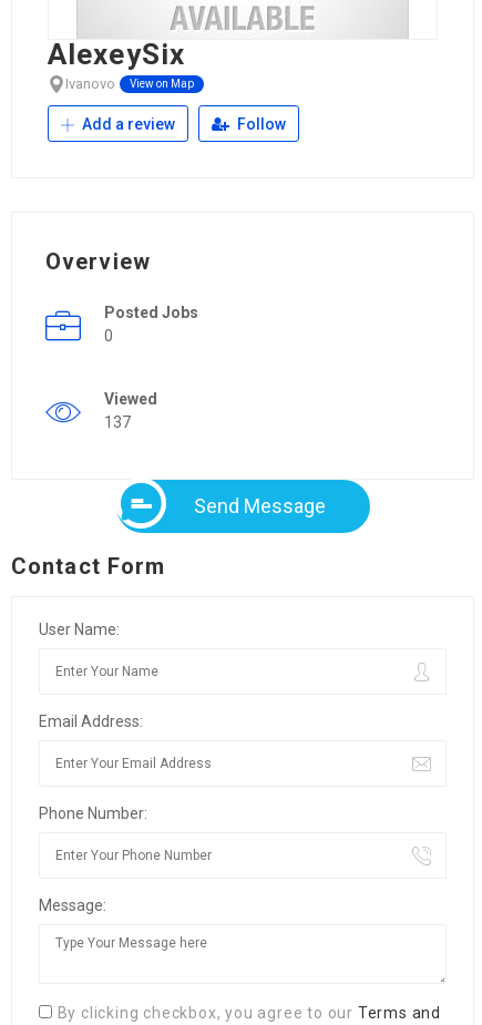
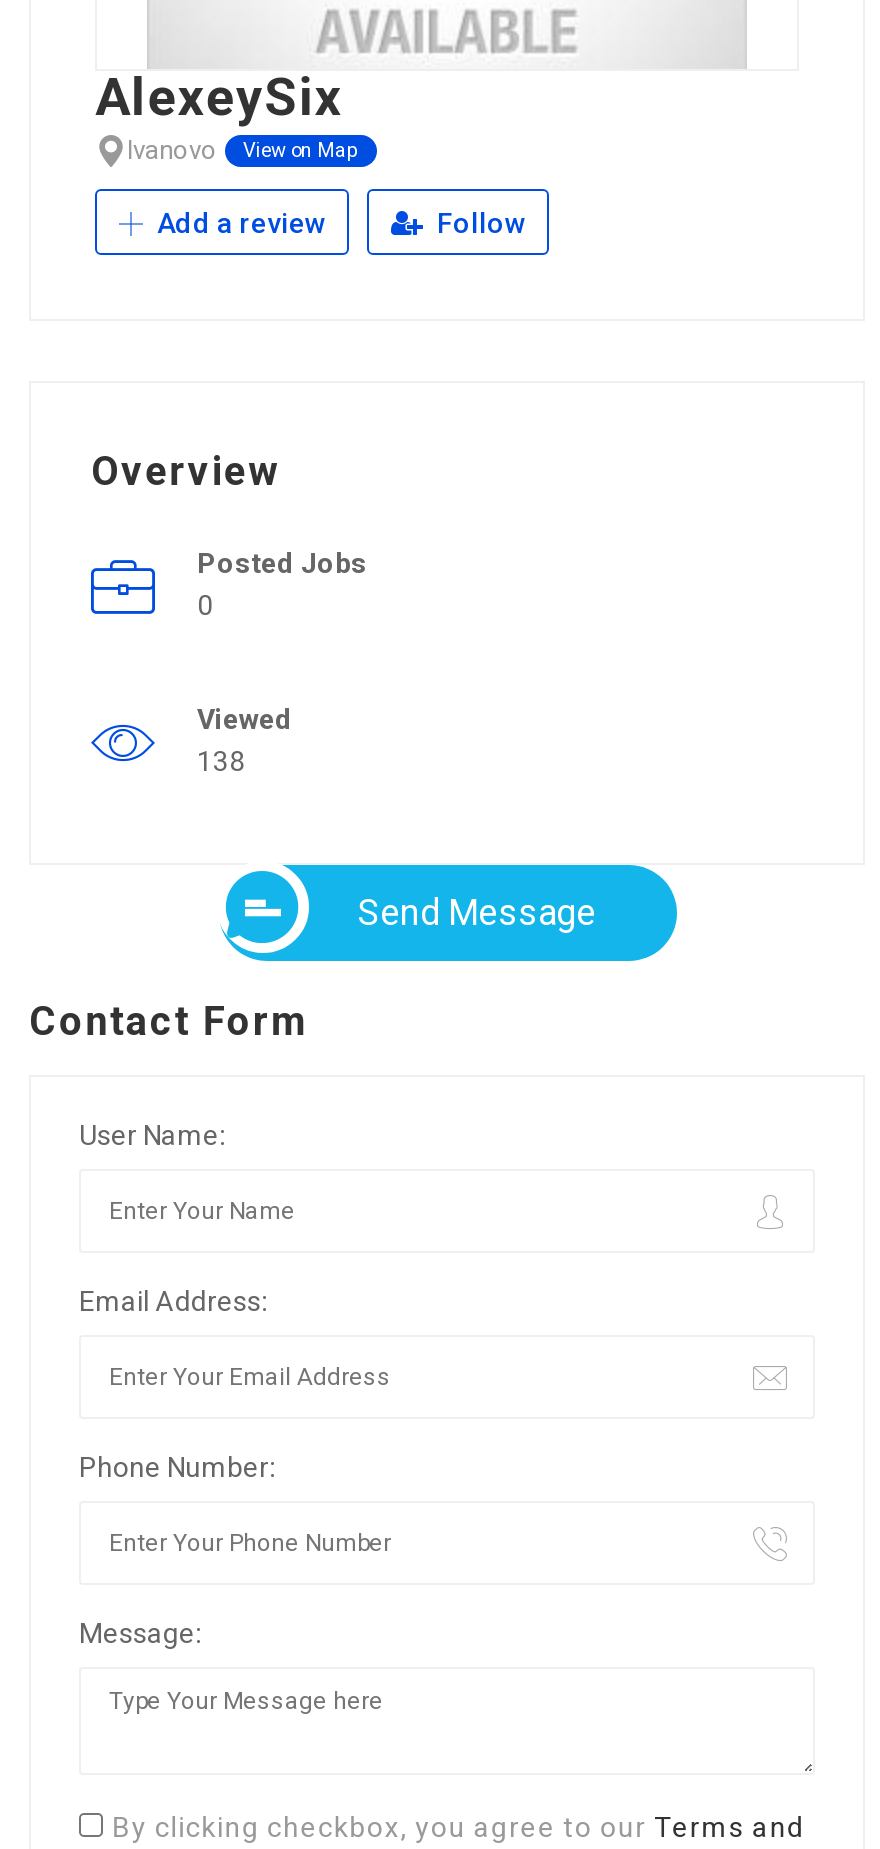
[104,414,131,431] 137 -> [197,746,245,778] 138

